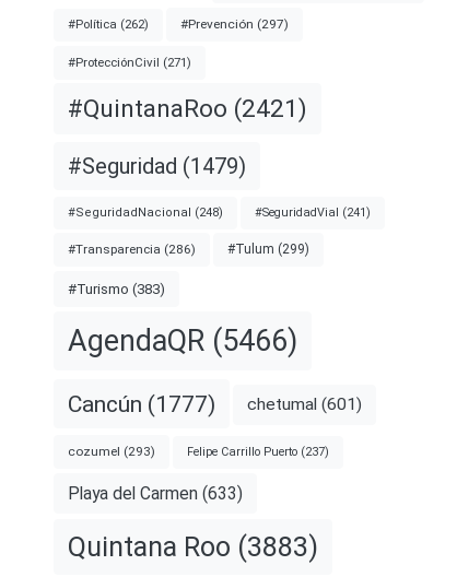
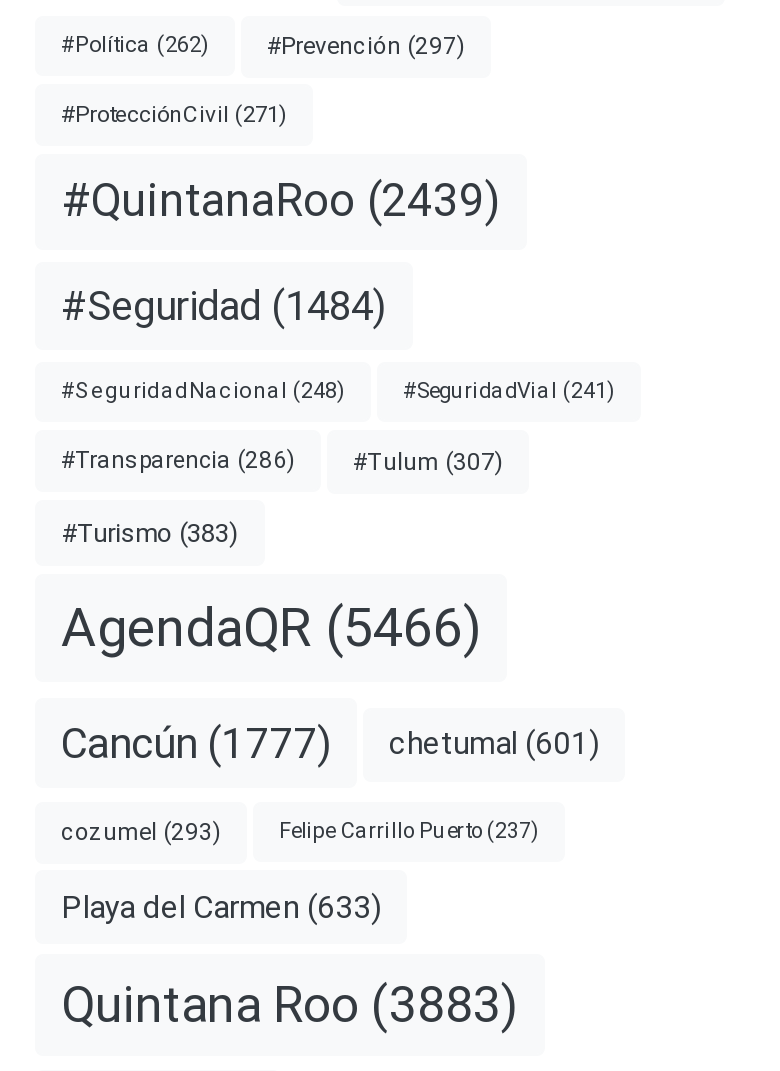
[68,94,307,124] #QuintanaRoo (2421) -> [61,173,501,227] #QuintanaRoo (2439)
[68,153,246,179] #Seguridad (1479) -> [61,282,387,330] #Seguridad (1484)
[227,242,309,257] #Tulum (299) -> [353,447,503,475] #Tulum (307)

